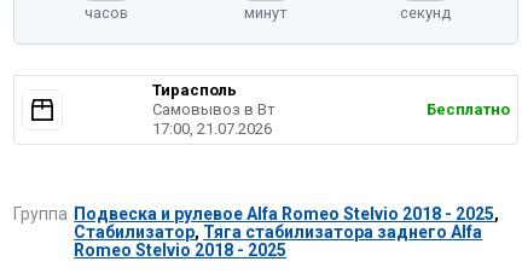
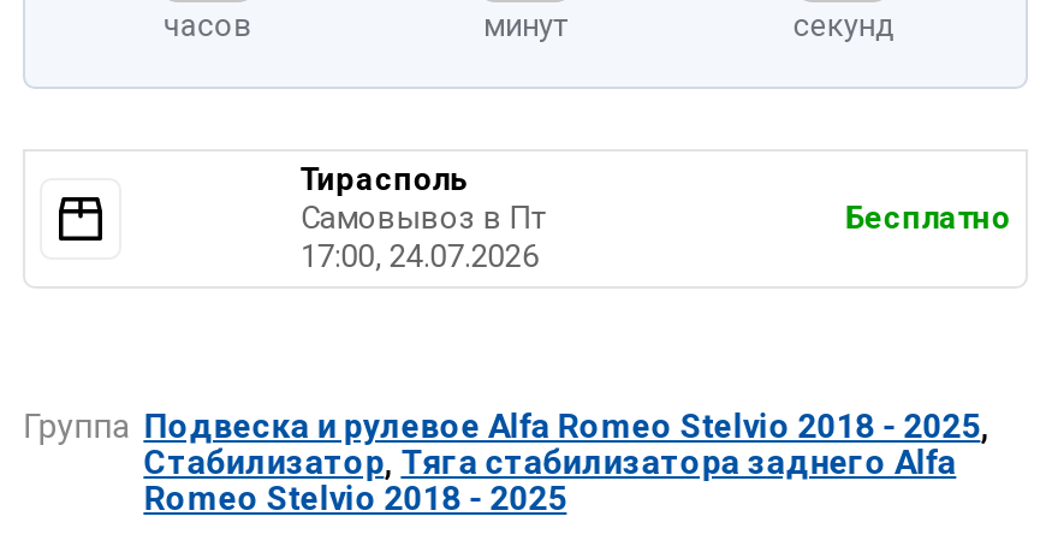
[153,100,276,118] Самовывоз в Вт -> [300,199,548,235] Самовывоз в Пт
[153,119,272,137] 17:00, 21.07.2026 -> [300,237,538,273] 17:00, 24.07.2026

